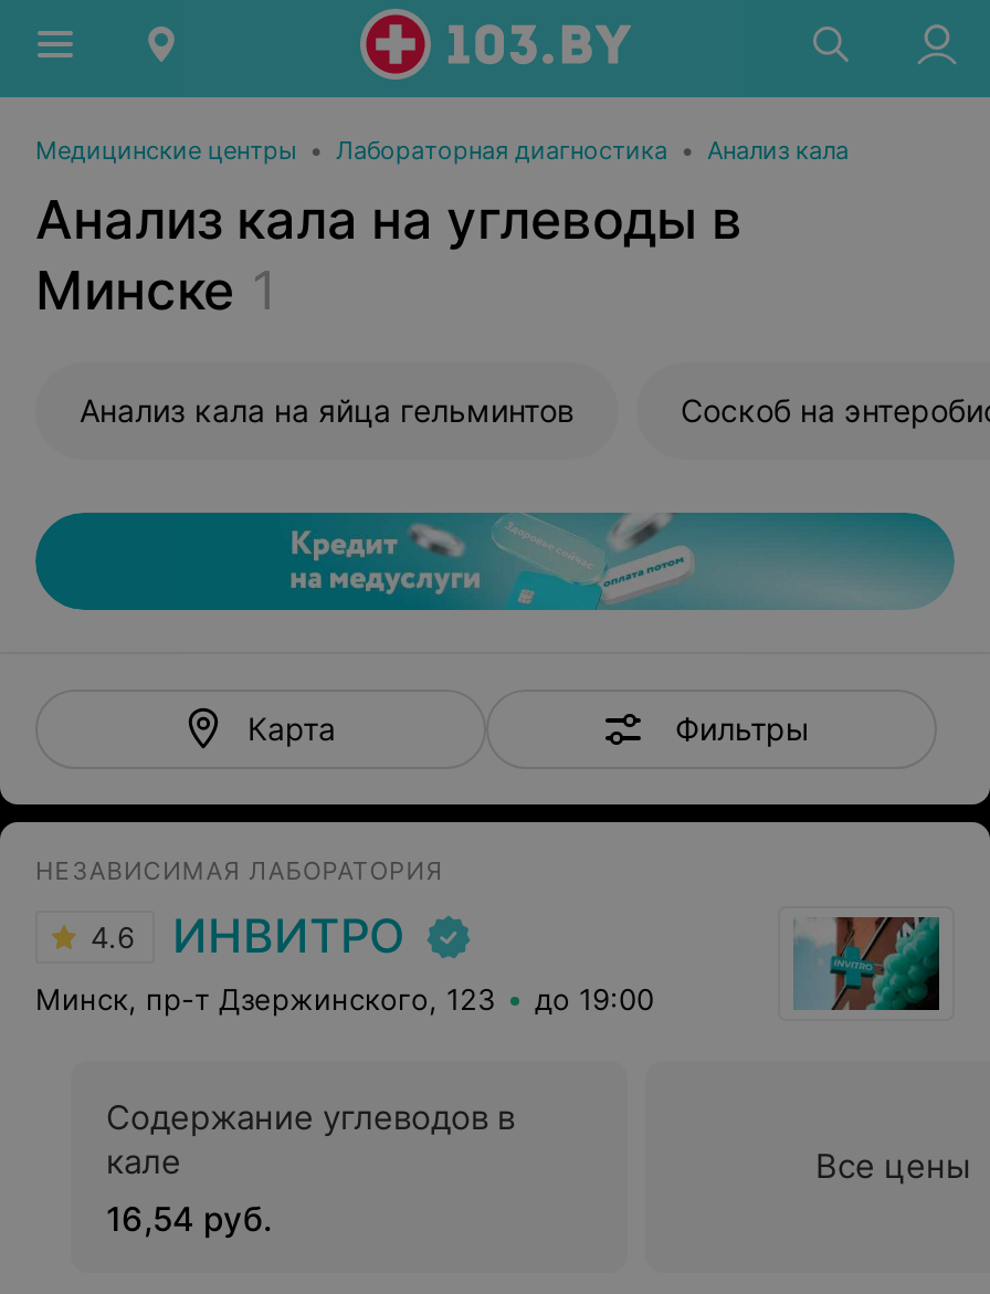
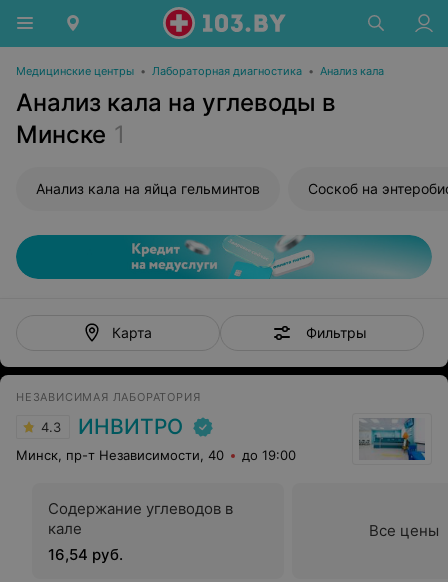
[91,908,404,964] 4.6 ИНВИТРО -> [41,414,183,439] 4.3 ИНВИТРО
[793,915,941,1012] [image] -> [359,417,426,461] [image]
[35,981,495,1017] Минск, пр-т Дзержинского, 123 -> [16,447,224,463] Минск, пр-т Независимости, 40

